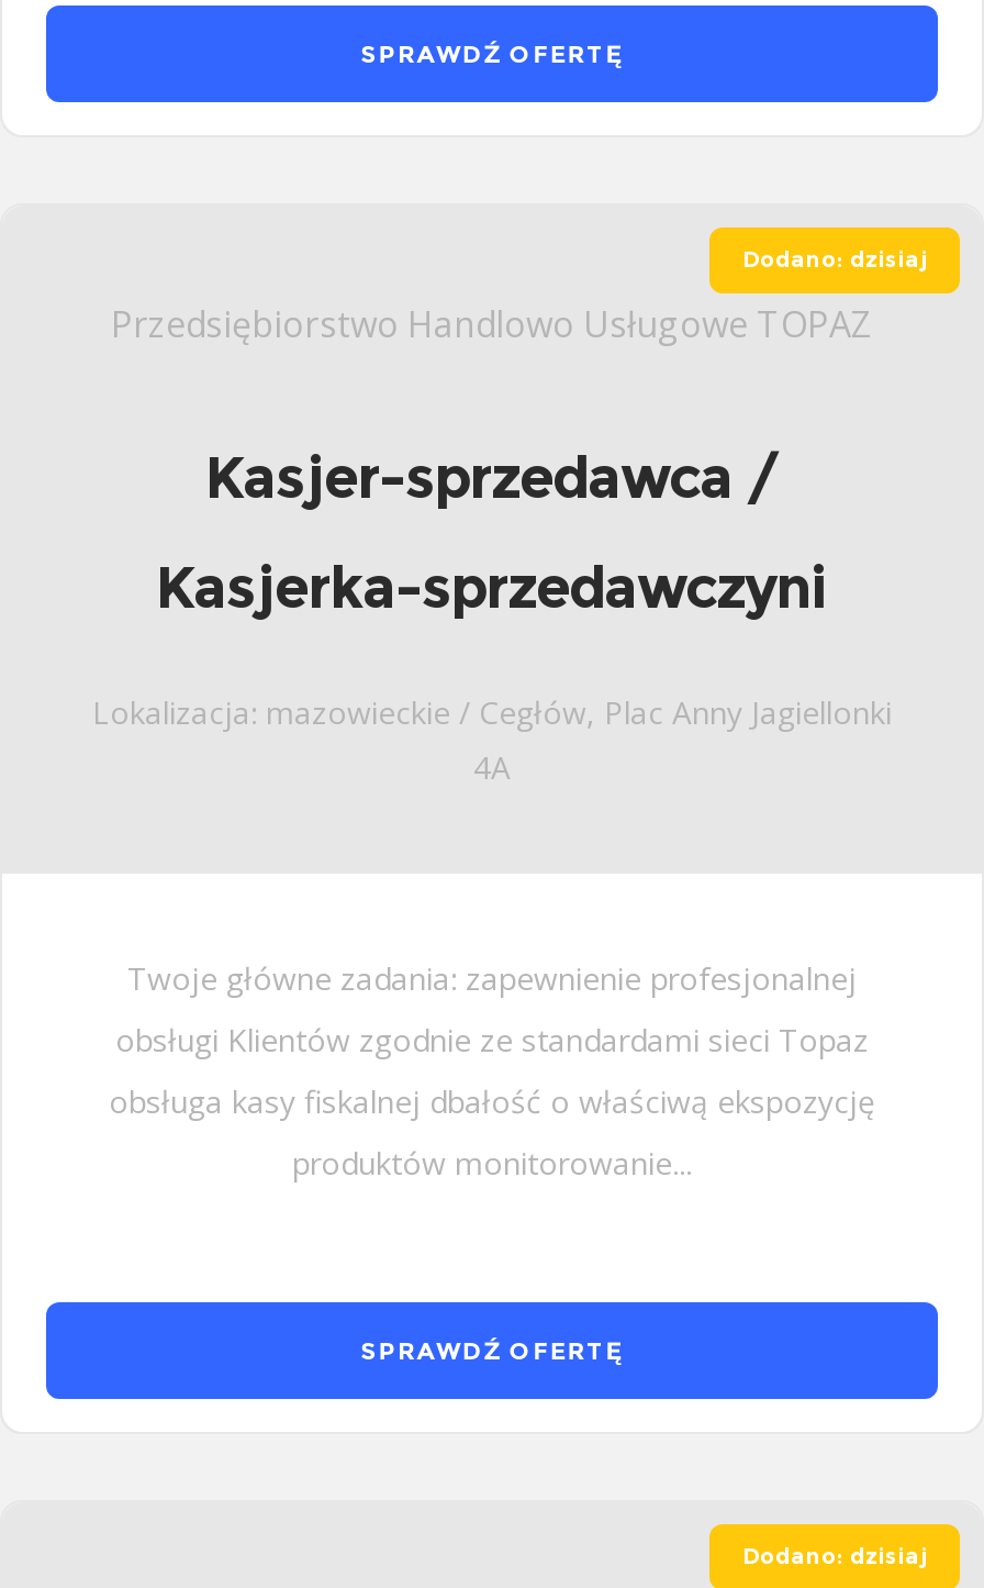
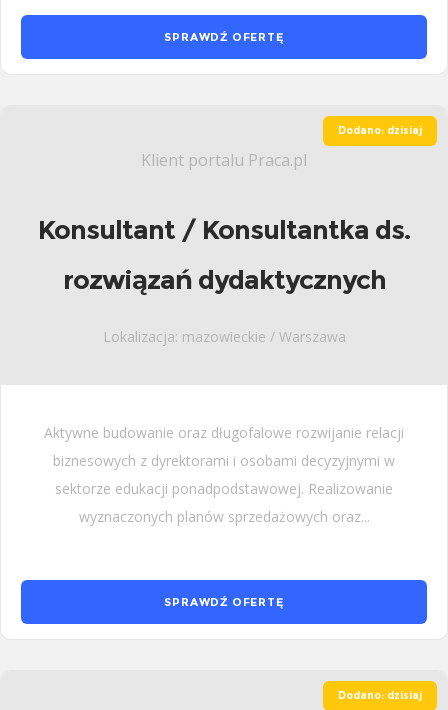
[111,300,873,349] Przedsiębiorstwo Handlowo Usługowe TOPAZ -> [141,149,307,171] Klient portalu Praca.pl
[205,443,779,513] Kasjer-sprzedawca / -> [38,214,410,246] Konsultant / Konsultantka ds.
[156,553,828,623] Kasjerka-sprzedawczyni -> [62,264,385,296] rozwiązań dydaktycznych
[92,691,892,788] Lokalizacja: mazowieckie / Cegłów, Plac Anny Jagiellonki | 4A -> [102,327,345,346] Lokalizacja: mazowieckie / Warszawa
[127,957,857,999] Twoje główne zadania: zapewnienie profesjonalnej -> [44,423,404,442] Aktywne budowanie oraz długofalowe rozwijanie relacji
[115,1019,869,1061] obsługi Klientów zgodnie ze standardami sieci Topaz -> [53,451,395,470] biznesowych z dyrektorami i osobami decyzyjnymi w
[109,1080,875,1122] obsługa kasy fiskalnej dbałość o właściwą ekspozycję -> [55,479,393,498] sektorze edukacji ponadpodstawowej. Realizowanie
[292,1142,692,1184] produktów monitorowanie... -> [78,507,369,526] wyznaczonych planów sprzedażowych oraz...

